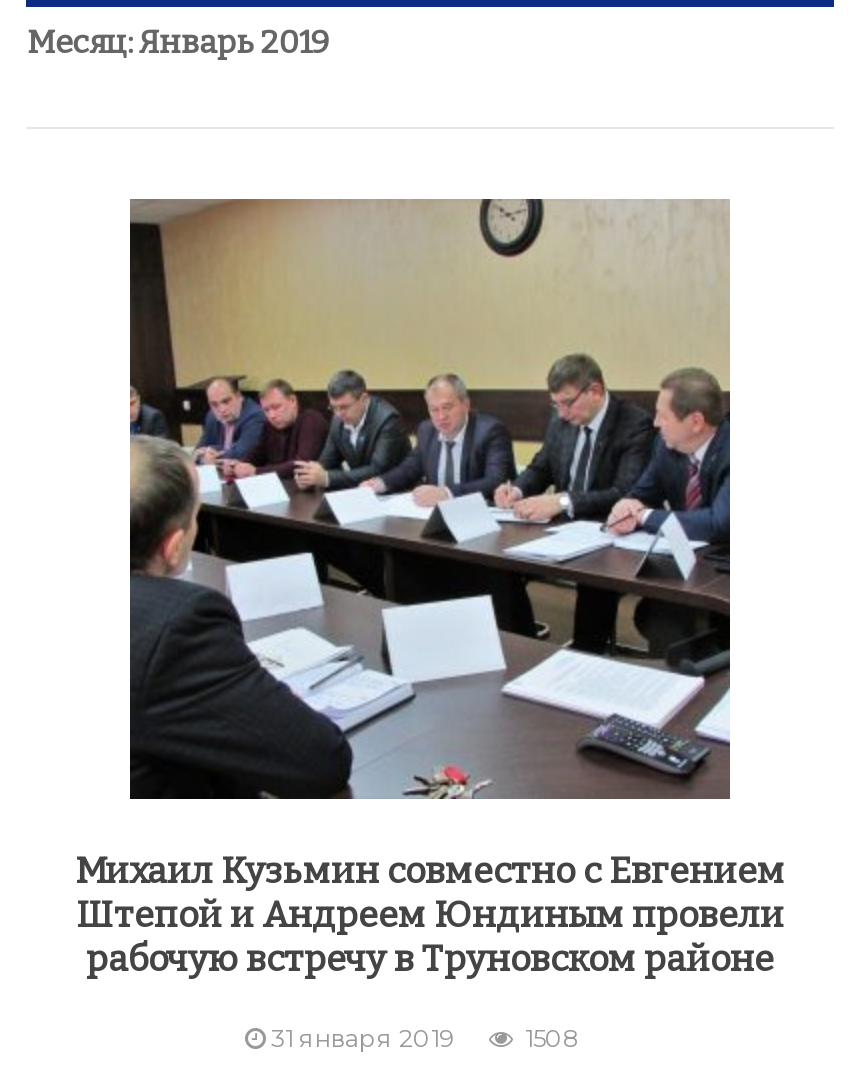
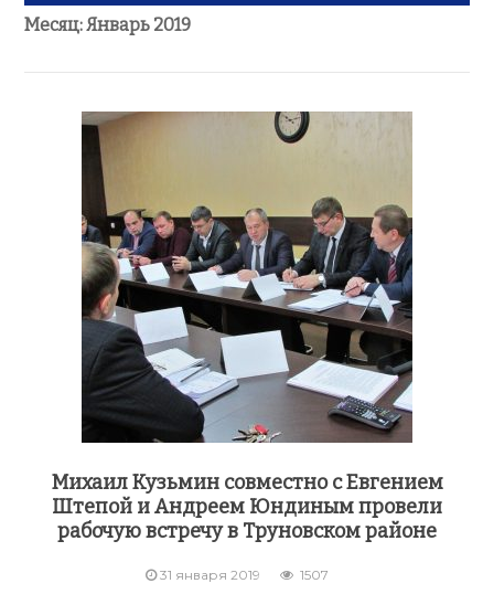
[265,1023,615,1053] 31 января 2019 1508 -> [157,566,348,583] 31 января 2019 1507

